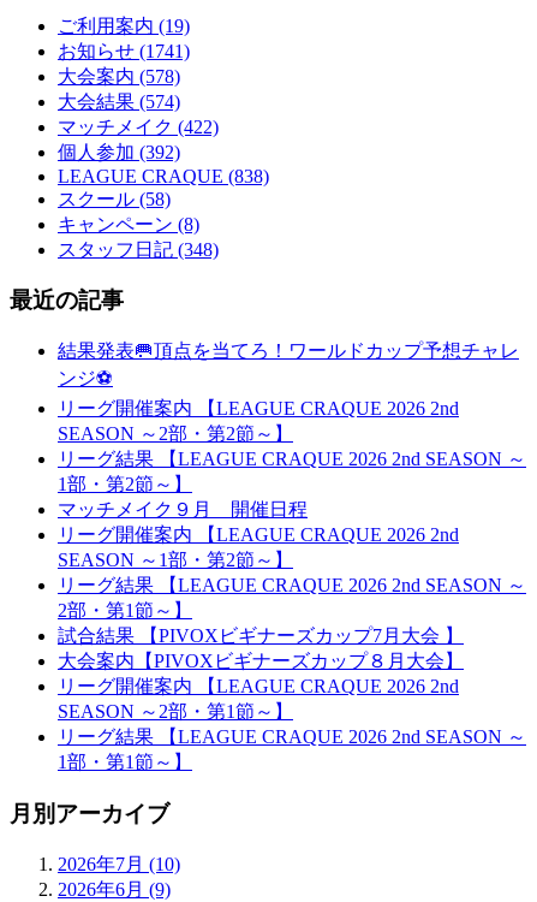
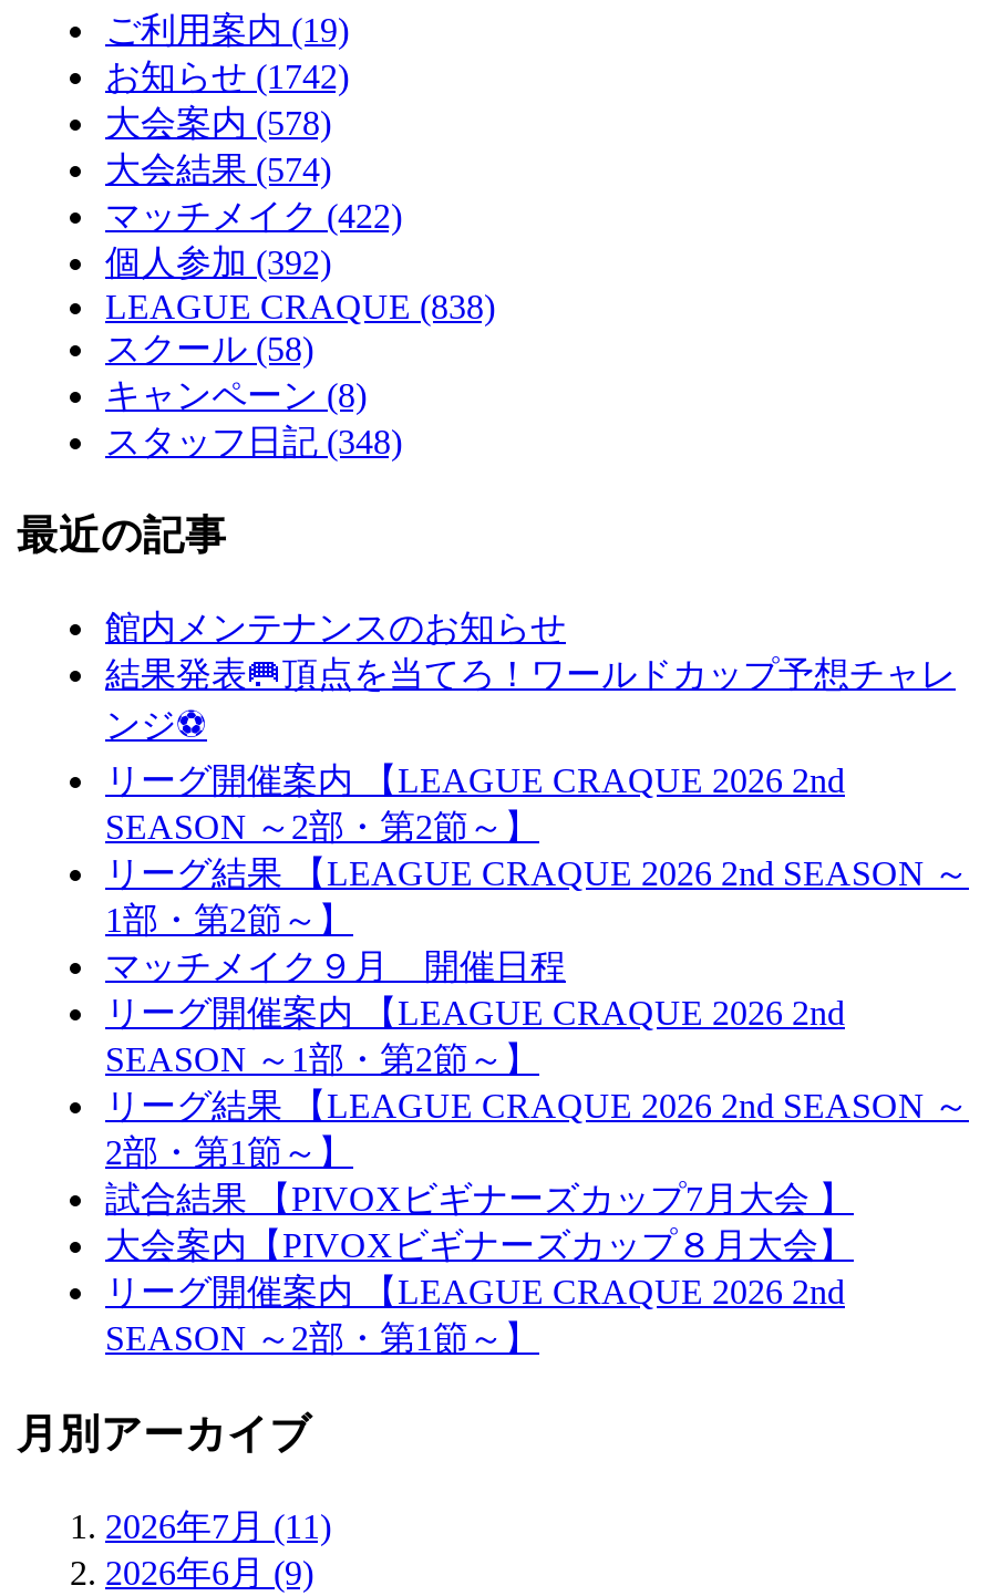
[58,41,190,61] お知らせ (1741) -> [105,57,349,95] お知らせ (1742)
none -> [105,609,566,647] 館内メンテナンスのお知らせ
moved [58,398,526,722] -> [105,762,969,1357]: リーグ開催案内 【LEAGUE CRAQUE 2026 2nd | SEASON ～2部・第2節～】 | リーグ結果 【LEAGUE CRAQUE 2026 2nd SEASON ～ | ... | リーグ開催案内 【LEAGUE CRAQUE 2026 2nd | SEASON ～2部・第1節～】
[58,727,526,772] リーグ結果 【LEAGUE CRAQUE 2026 2nd SEASON ～ | 1部・第1節～】 -> none
[58,853,180,874] 2026年7月 (10) -> [105,1506,331,1544] 2026年7月 (11)

